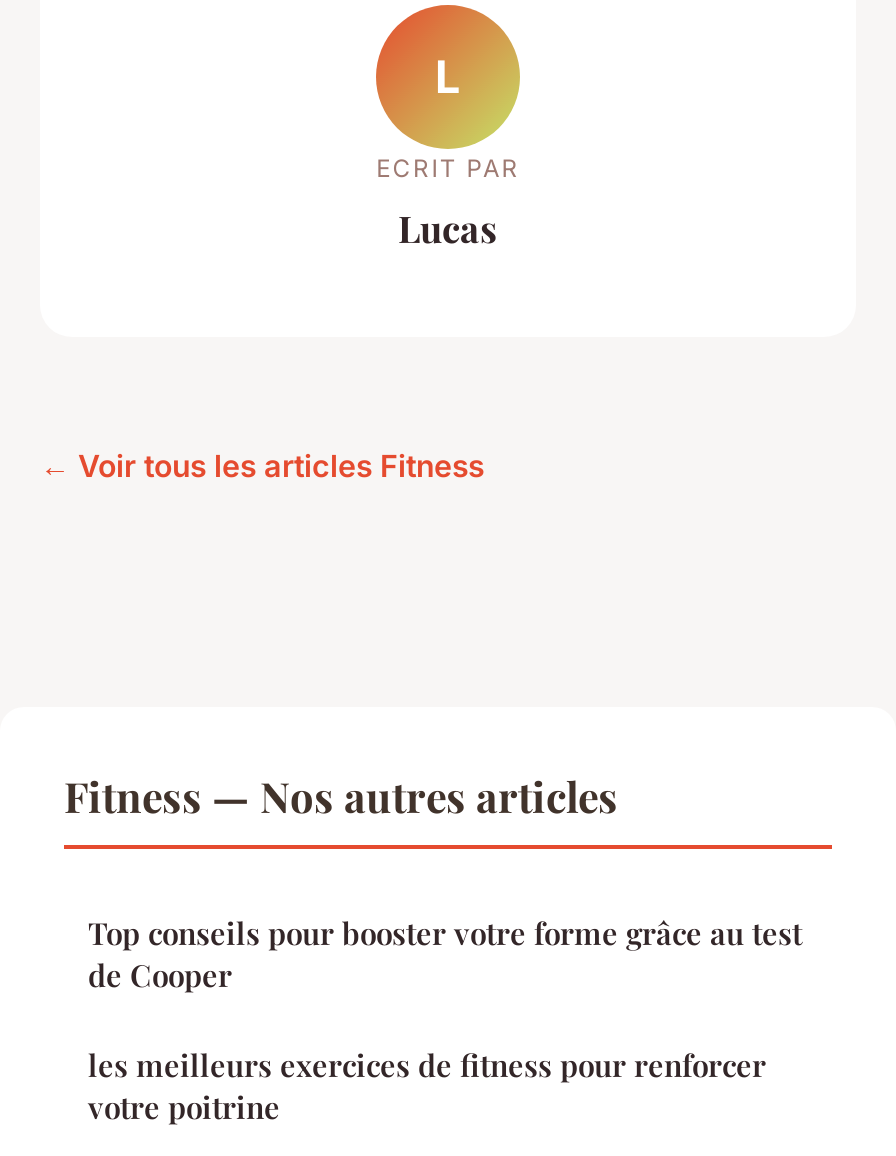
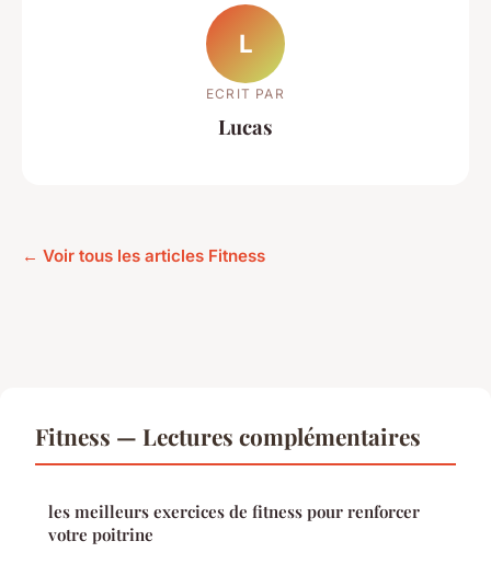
[64,766,802,994] Fitness — Nos autres articles | Top conseils pour booster votre forme grâce au test | de Cooper -> [35,421,421,452] Fitness — Lectures complémentaires

